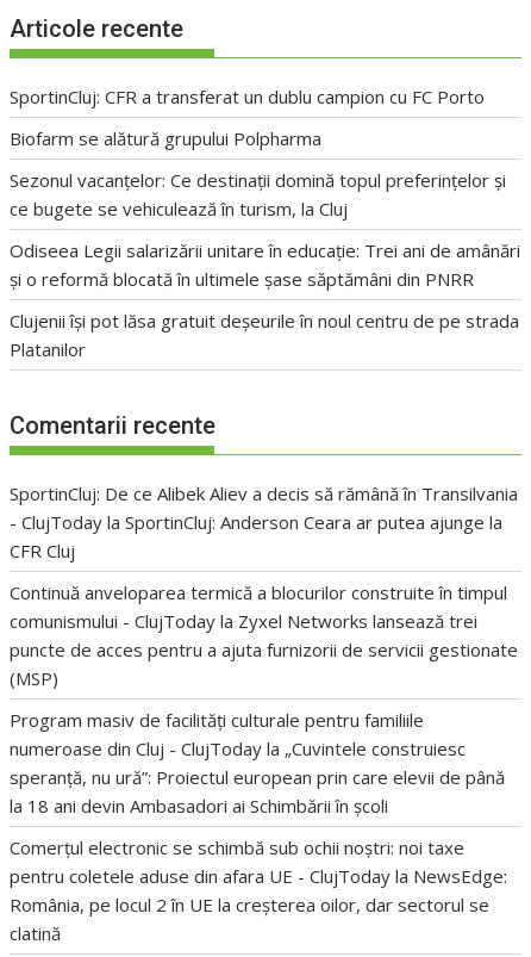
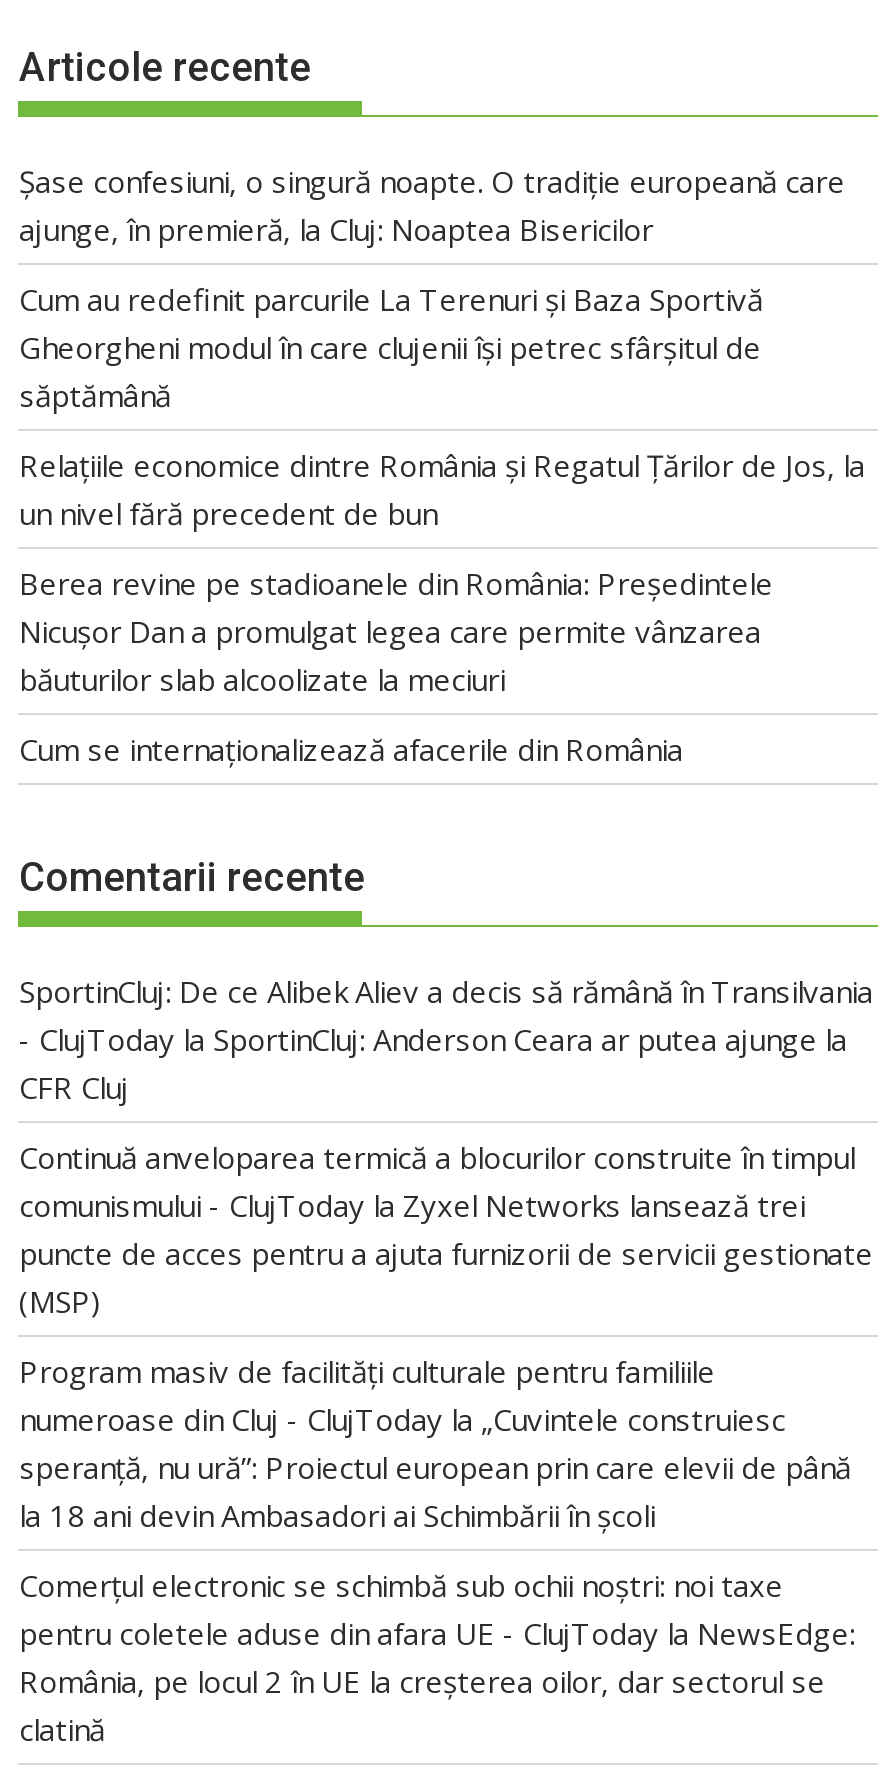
[10,84,485,108] SportinCluj: CFR a transferat un dublu campion cu FC Porto -> [19,160,845,248] Șase confesiuni, o singură noapte. O tradiție europeană care | ajunge, în premieră, la Cluj: Noaptea Bisericilor
[10,126,322,150] Biofarm se alătură grupului Polpharma -> [19,278,763,414] Cum au redefinit parcurile La Terenuri și Baza Sportivă | Gheorgheni modul în care clujenii își petrec sfârșitul de | săptămână
[10,168,507,220] Sezonul vacanțelor: Ce destinații domină topul preferințelor și | ce bugete se vehiculează în turism, la Cluj -> [19,444,865,532] Relațiile economice dintre România și Regatul Țărilor de Jos, la | un nivel fără precedent de bun
[10,238,521,290] Odiseea Legii salarizării unitare în educație: Trei ani de amânări | și o reformă blocată în ultimele șase săptămâni din PNRR -> [19,562,773,698] Berea revine pe stadioanele din România: Președintele | Nicușor Dan a promulgat legea care permite vânzarea | băuturilor slab alcoolizate la meciuri
[10,308,520,361] Clujenii își pot lăsa gratuit deșeurile în noul centru de pe strada | Platanilor -> [19,728,683,768] Cum se internaționalizează afacerile din România

